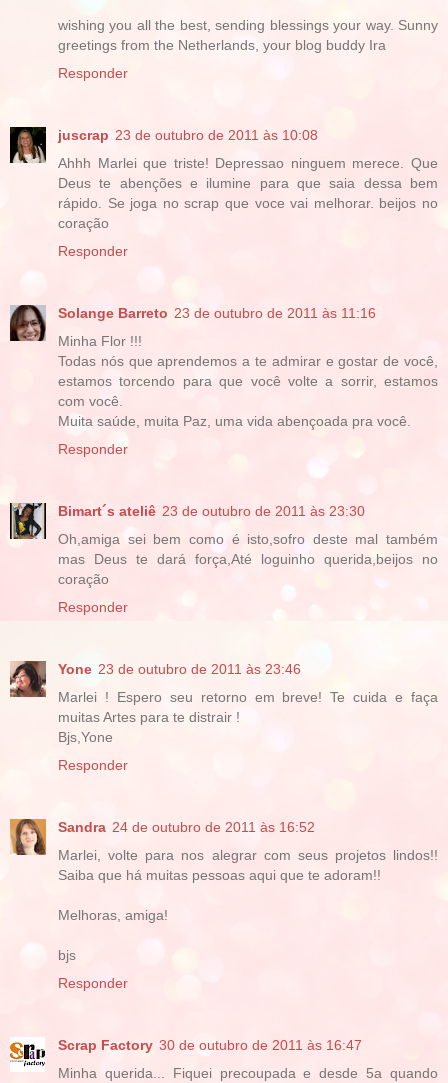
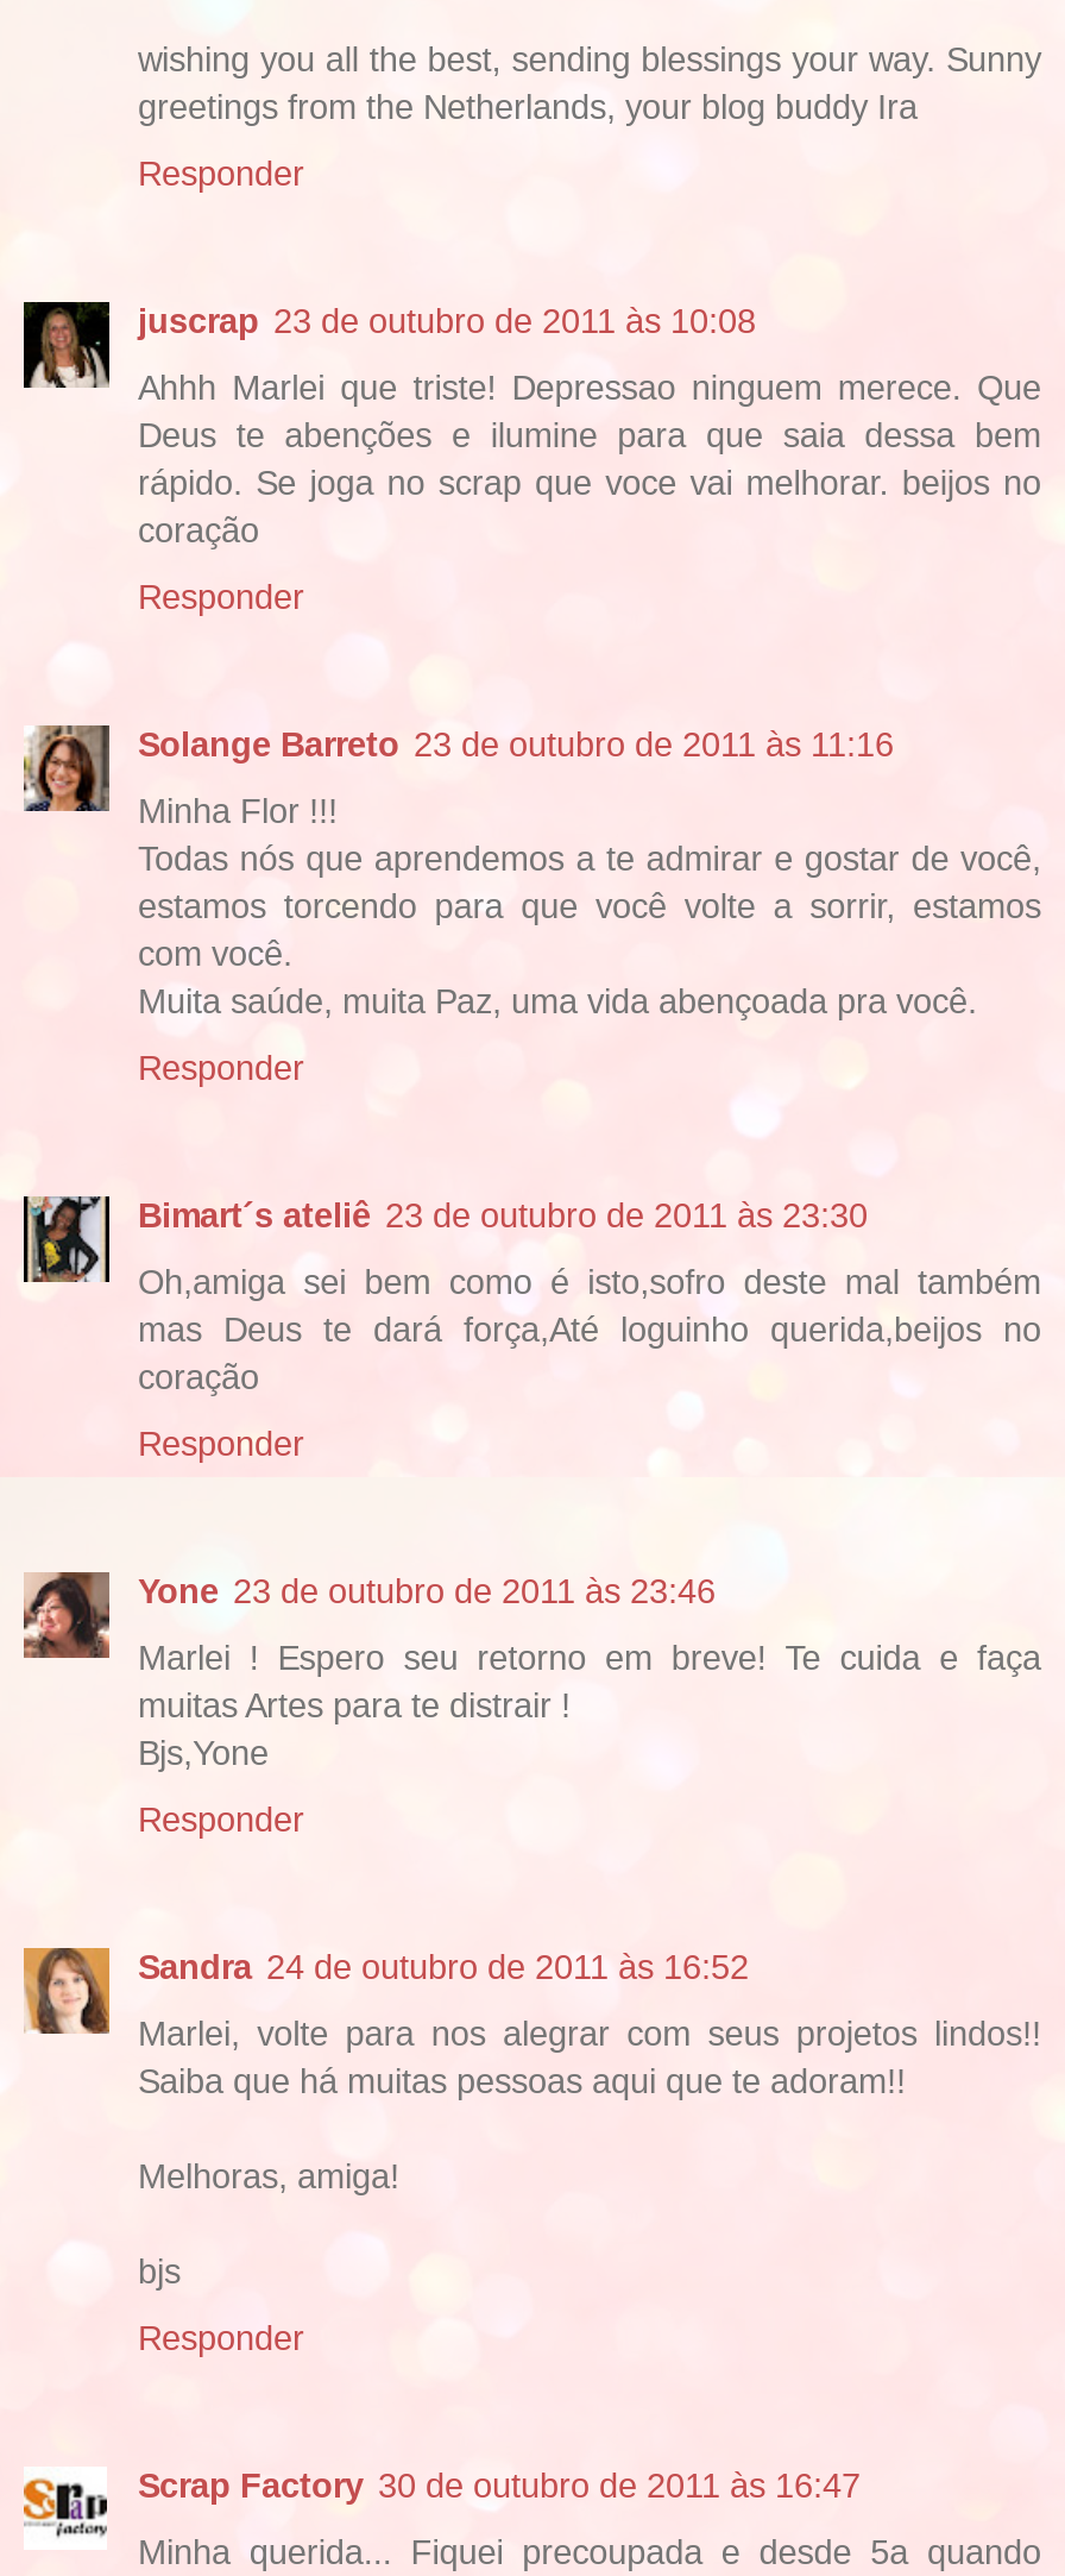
[9,304,46,342] [image] -> [21,723,112,813] [image]

